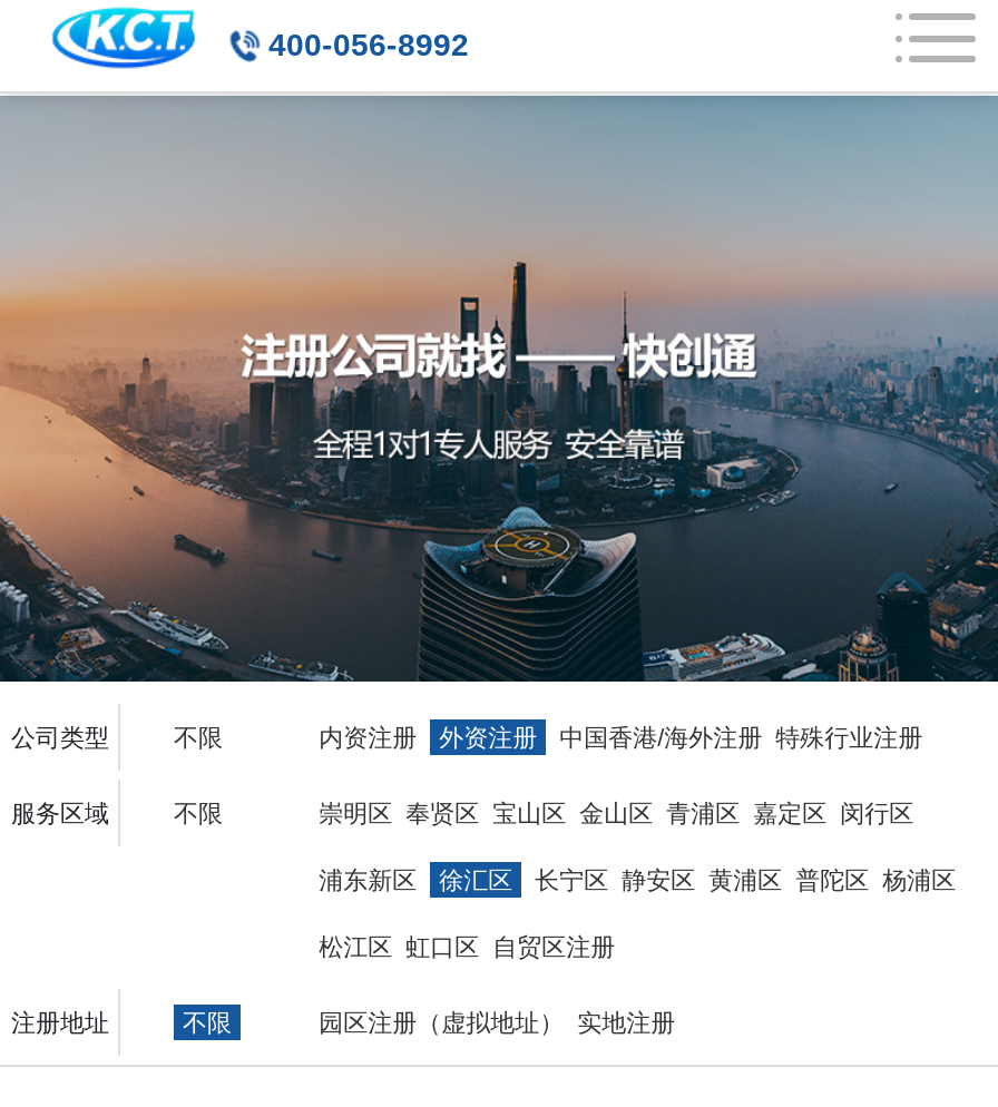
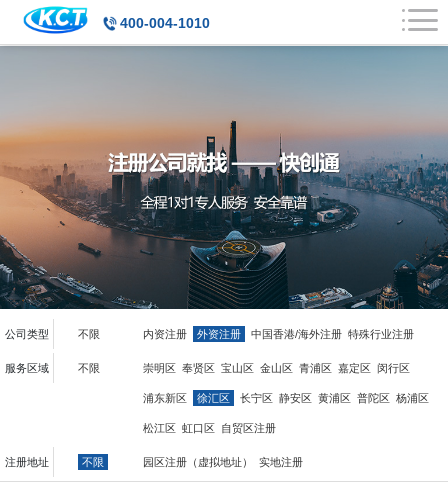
[268,27,469,62] 400-056-8992 -> [120,15,210,31] 400-004-1010

